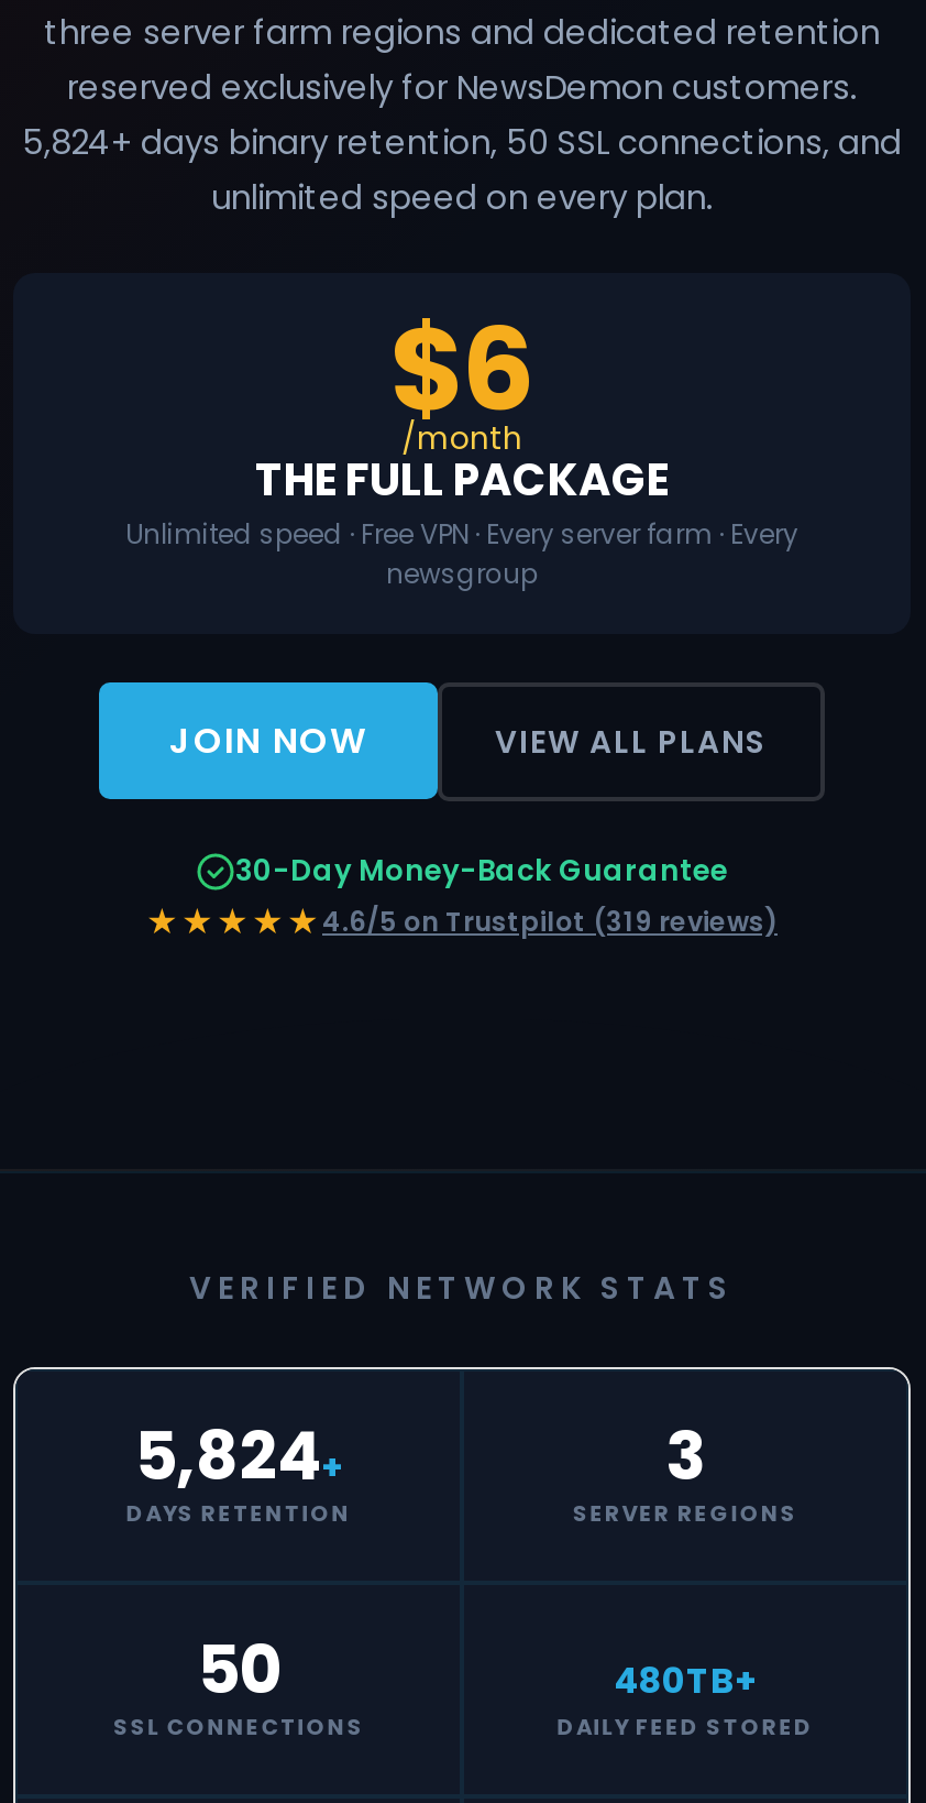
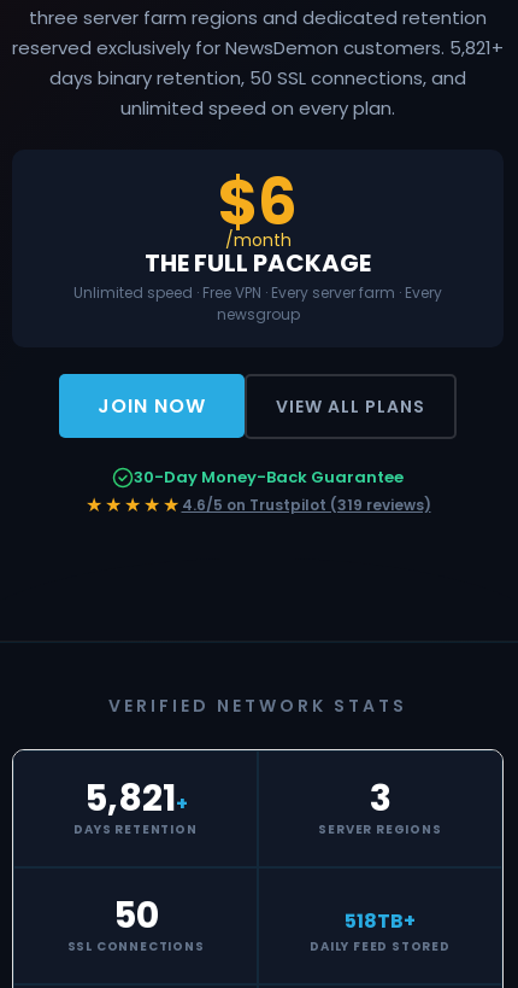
[22,63,902,164] reserved exclusively for NewsDemon customers. | 5,824+ days binary retention, 50 SSL connections, and -> [12,34,504,90] reserved exclusively for NewsDemon customers. 5,821+ | days binary retention, 50 SSL connections, and
[134,1410,343,1503] 5,824+ -> [84,773,187,823] 5,821+
[614,1654,757,1705] 480TB+ -> [345,907,416,934] 518TB+

